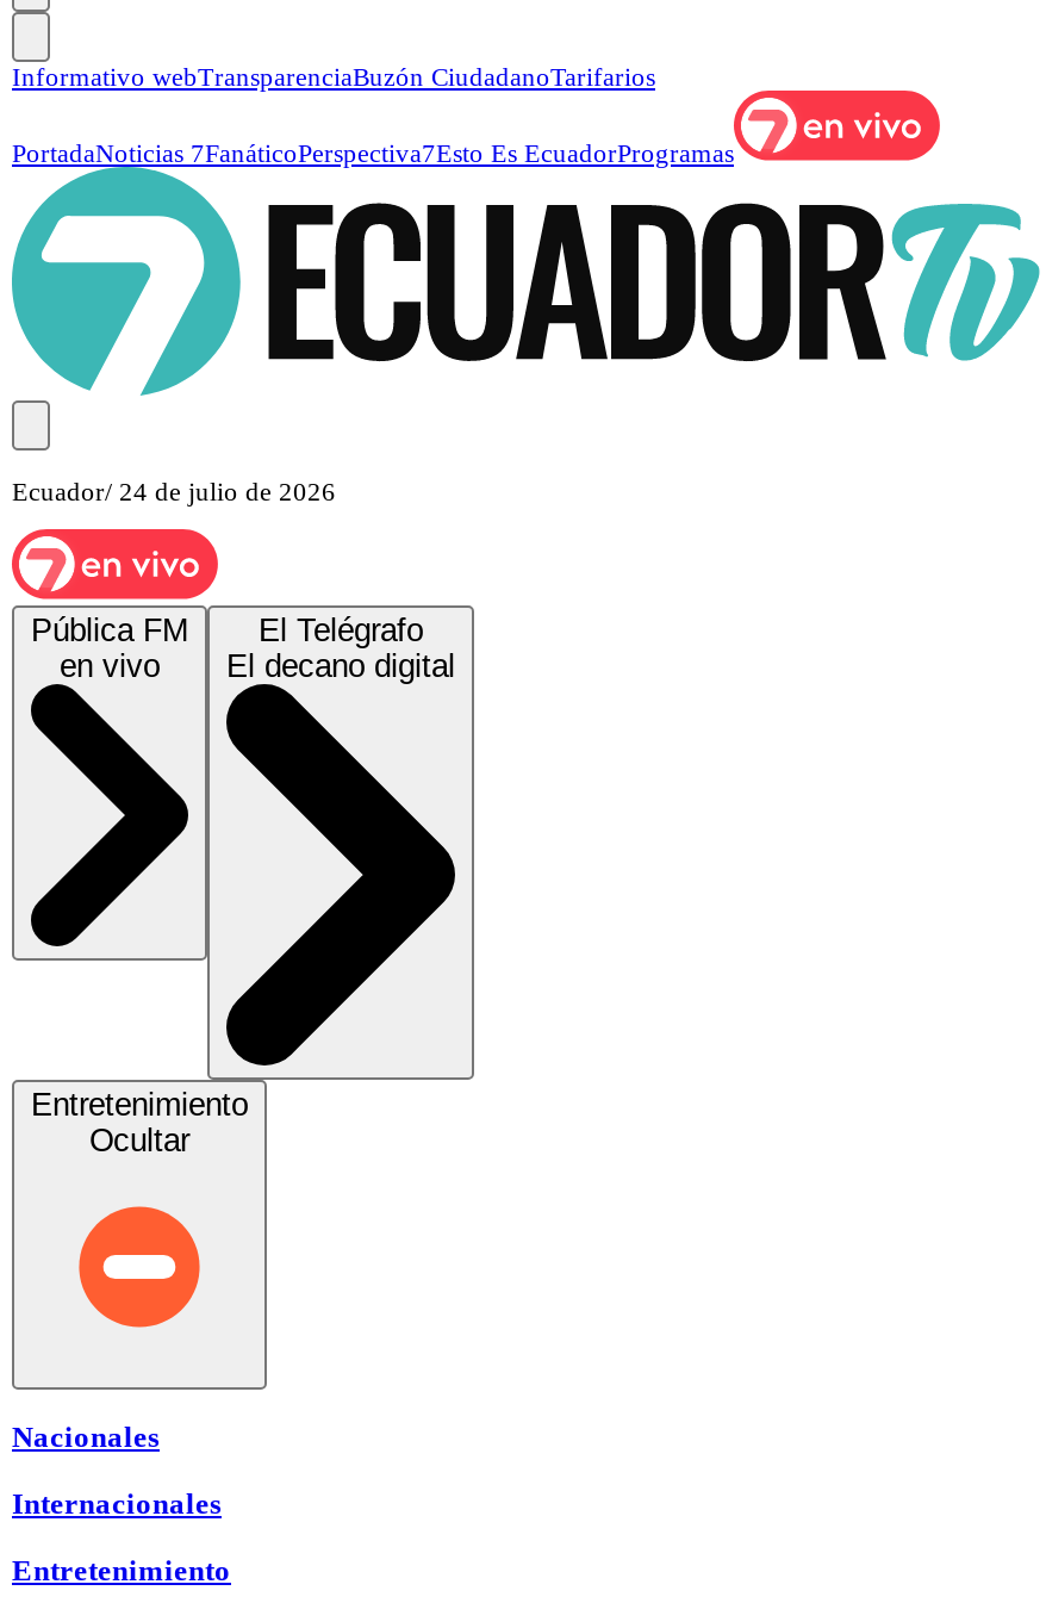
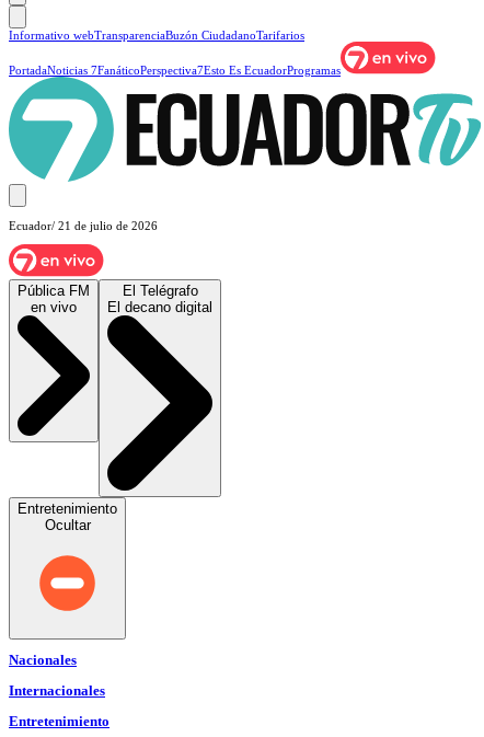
[12,476,336,505] Ecuador/ 24 de julio de 2026 -> [9,219,158,232] Ecuador/ 21 de julio de 2026

